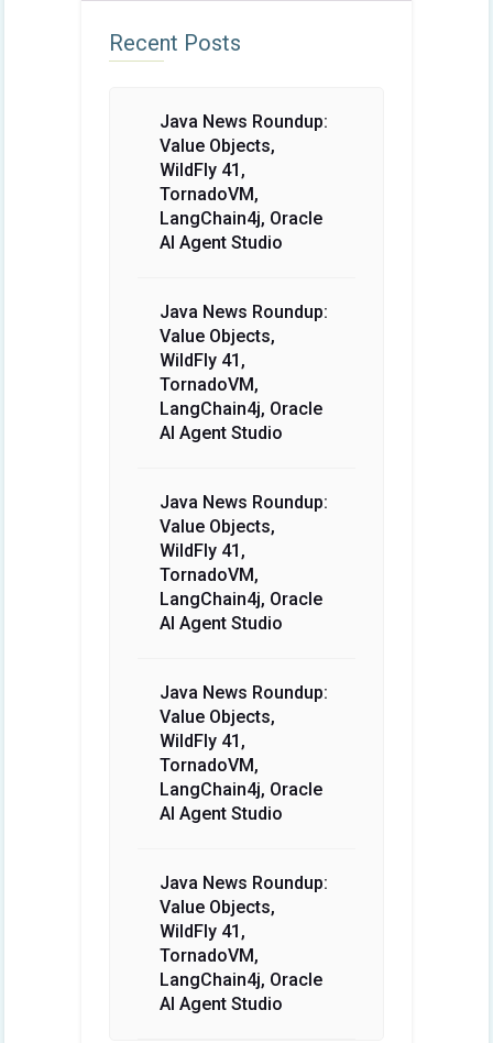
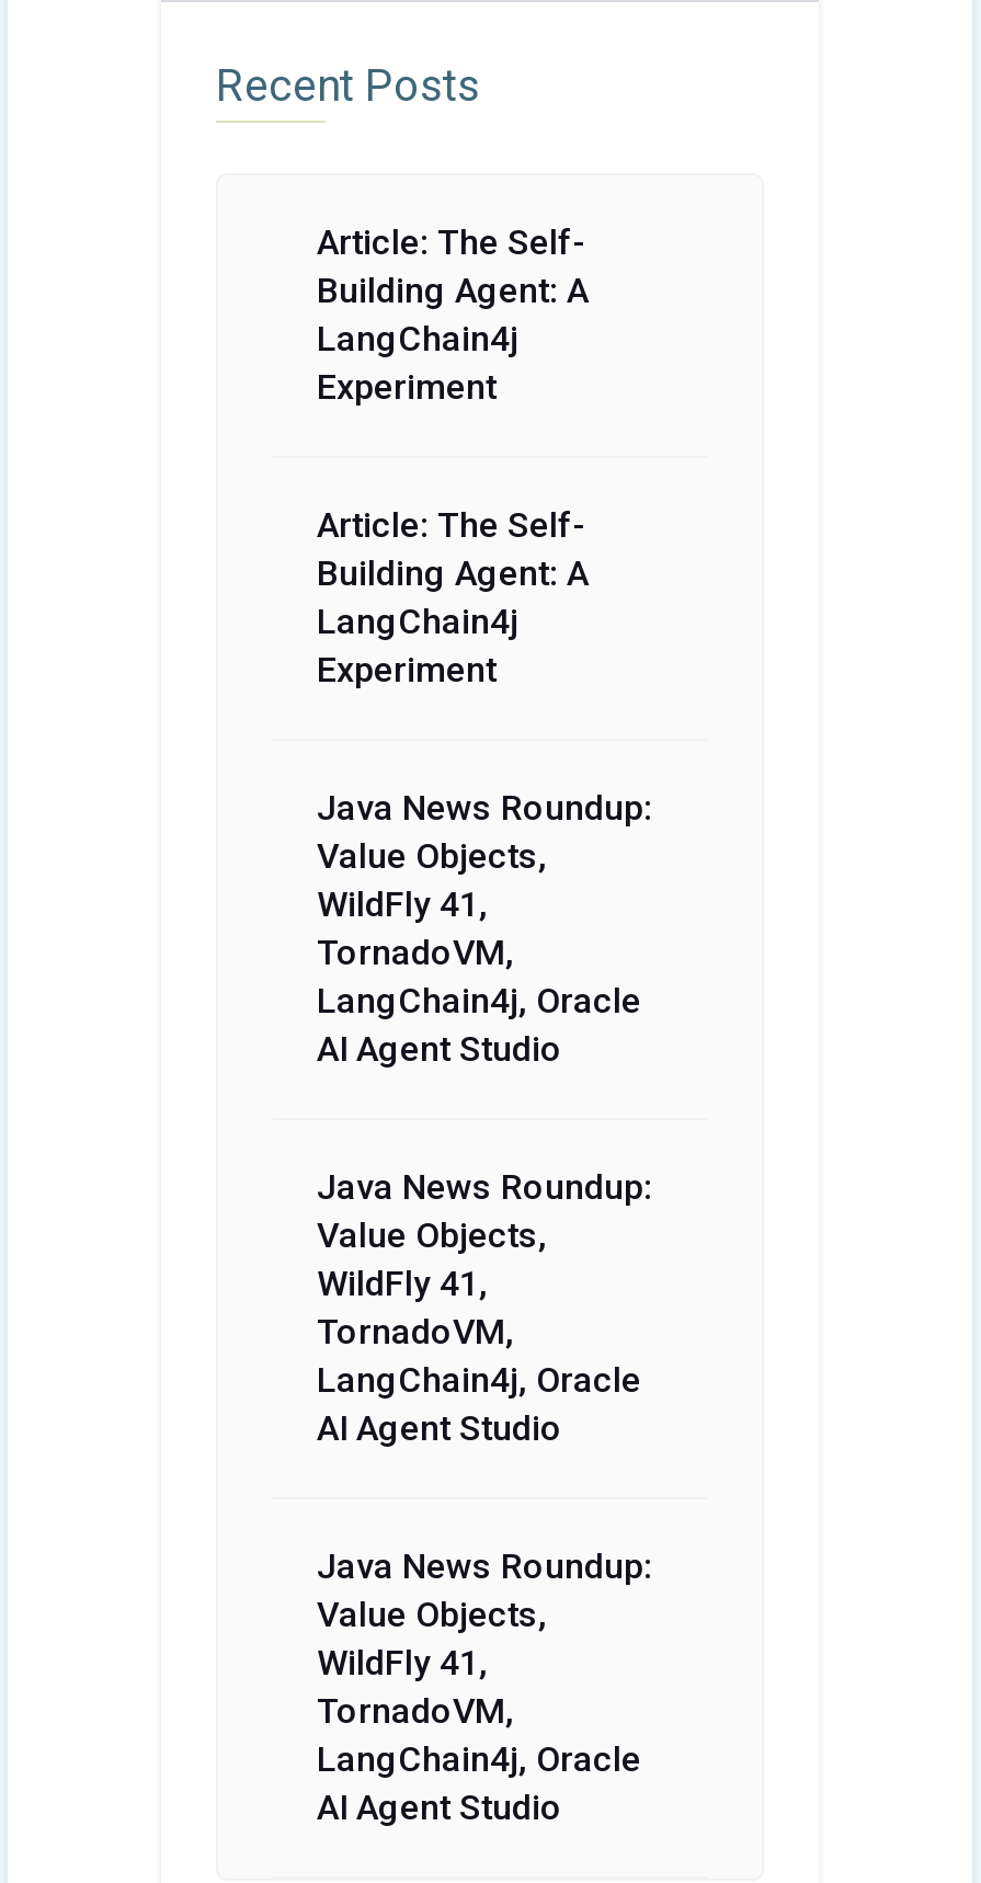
[160,111,328,253] Java News Roundup: | Value Objects, | WildFly 41, | TornadoVM, | LangChain4j, Oracle | AI Agent Studio -> [317,221,589,408] Article: The Self- | Building Agent: A | LangChain4j | Experiment
[160,301,328,443] Java News Roundup: | Value Objects, | WildFly 41, | TornadoVM, | LangChain4j, Oracle | AI Agent Studio -> [317,504,589,691] Article: The Self- | Building Agent: A | LangChain4j | Experiment

